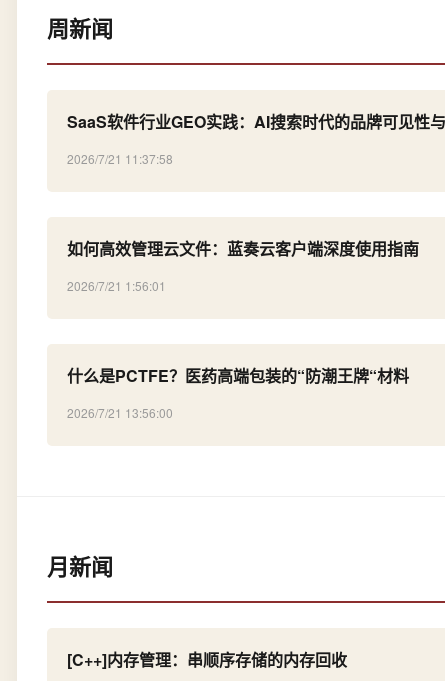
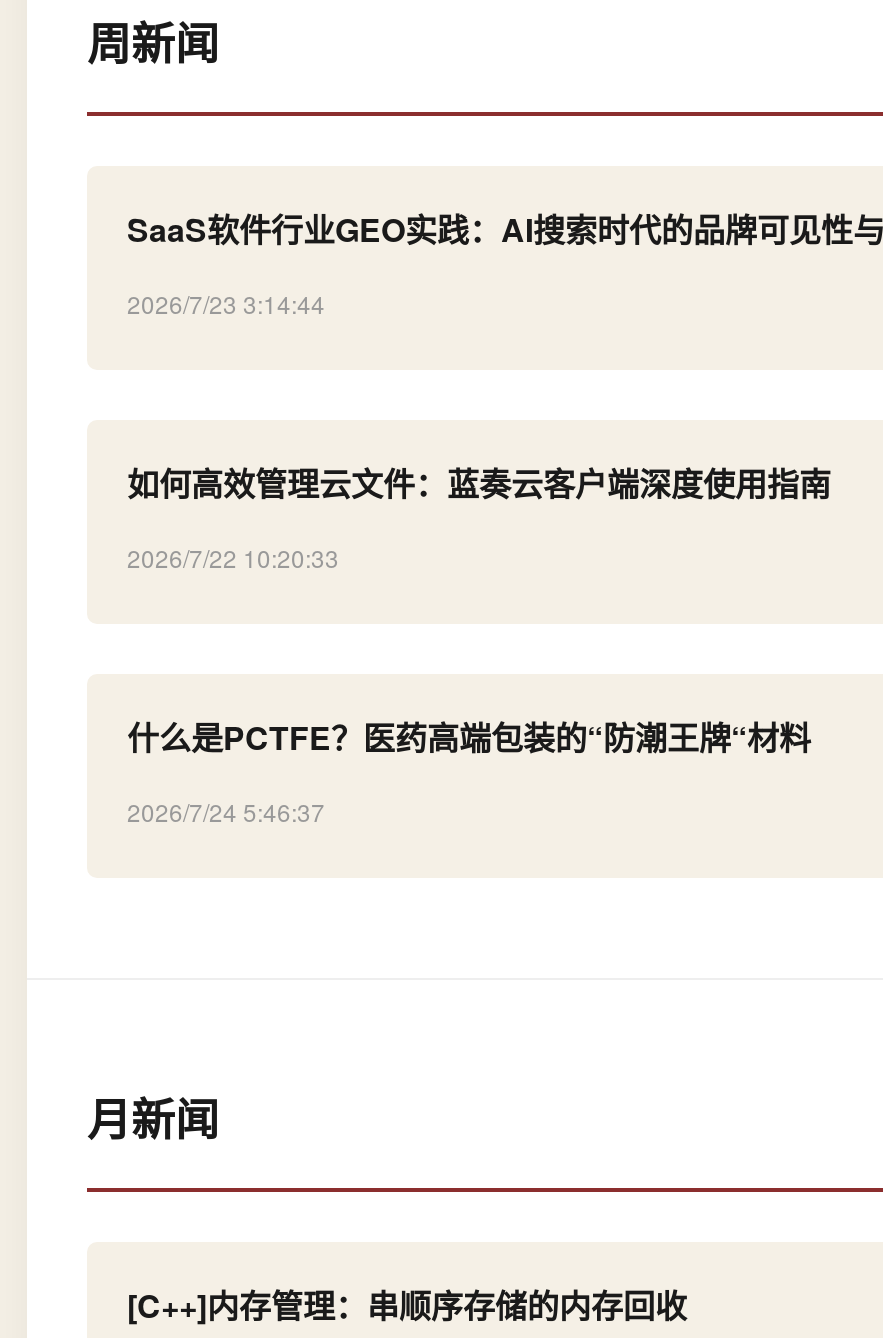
[67,150,173,167] 2026/7/21 11:37:58 -> [127,286,325,320] 2026/7/23 3:14:44
[67,277,166,294] 2026/7/21 1:56:01 -> [127,540,339,574] 2026/7/22 10:20:33
[67,404,173,421] 2026/7/21 13:56:00 -> [127,794,325,828] 2026/7/24 5:46:37

